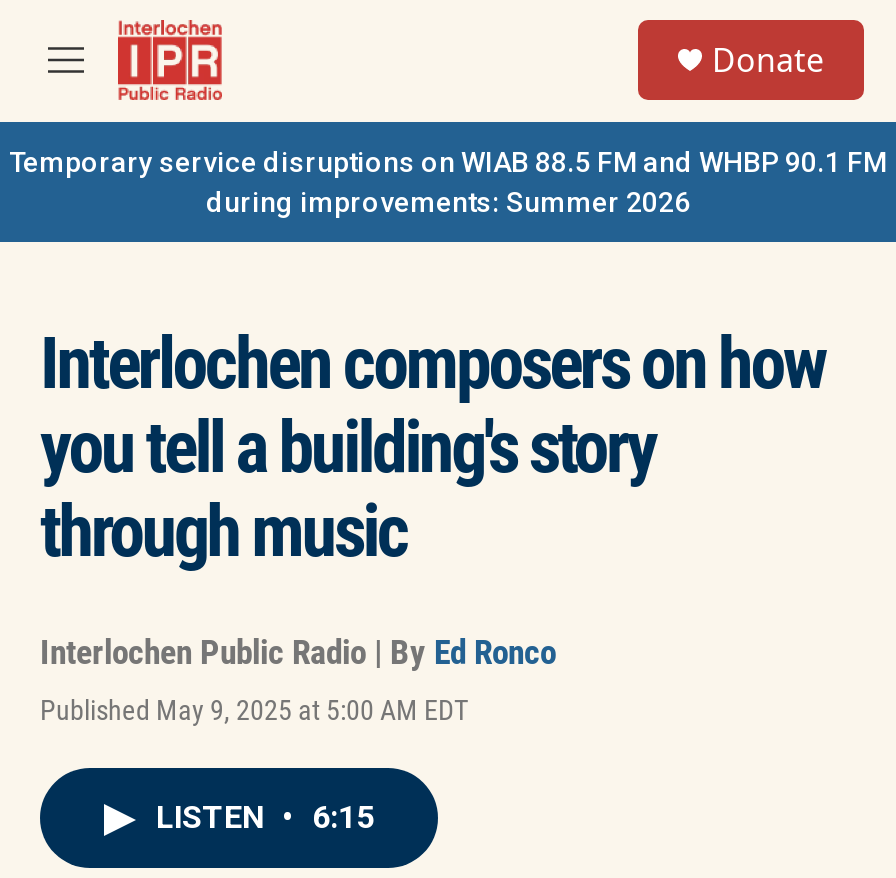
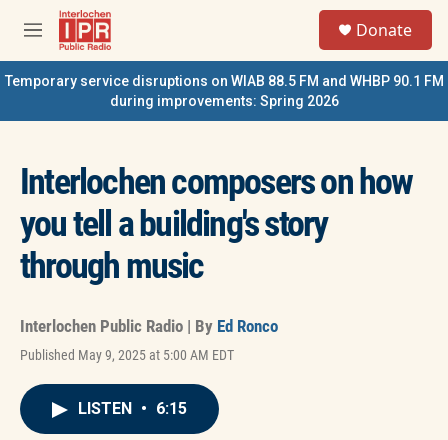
[206,186,690,218] during improvements: Summer 2026 -> [109,93,338,109] during improvements: Spring 2026

